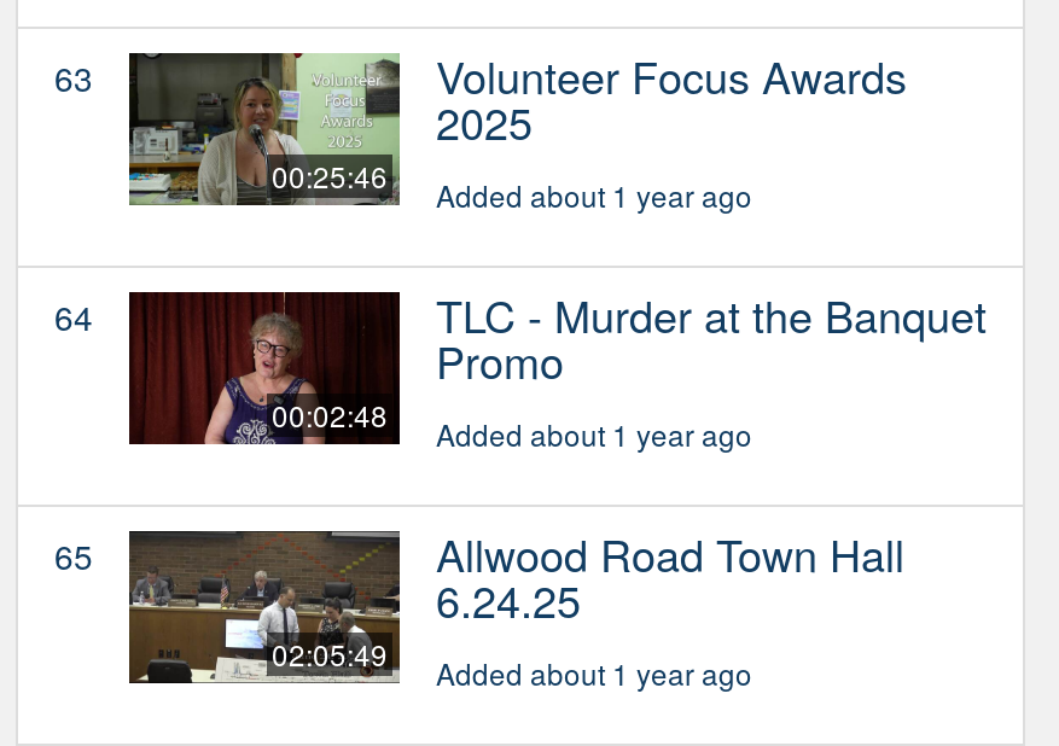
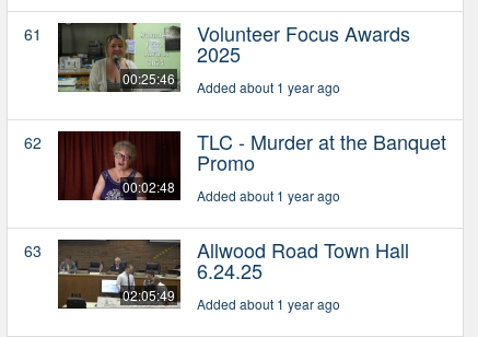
[54,52,93,100] 63 -> [24,23,42,44] 61
[54,291,93,339] 64 -> [24,131,42,153] 62
[54,530,93,578] 65 -> [24,239,42,261] 63

